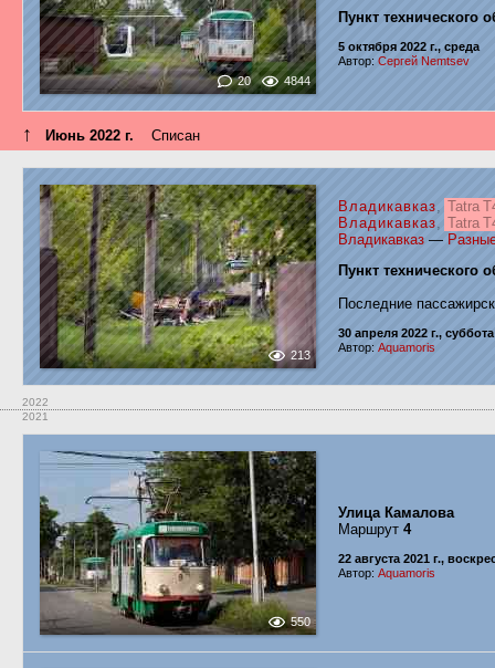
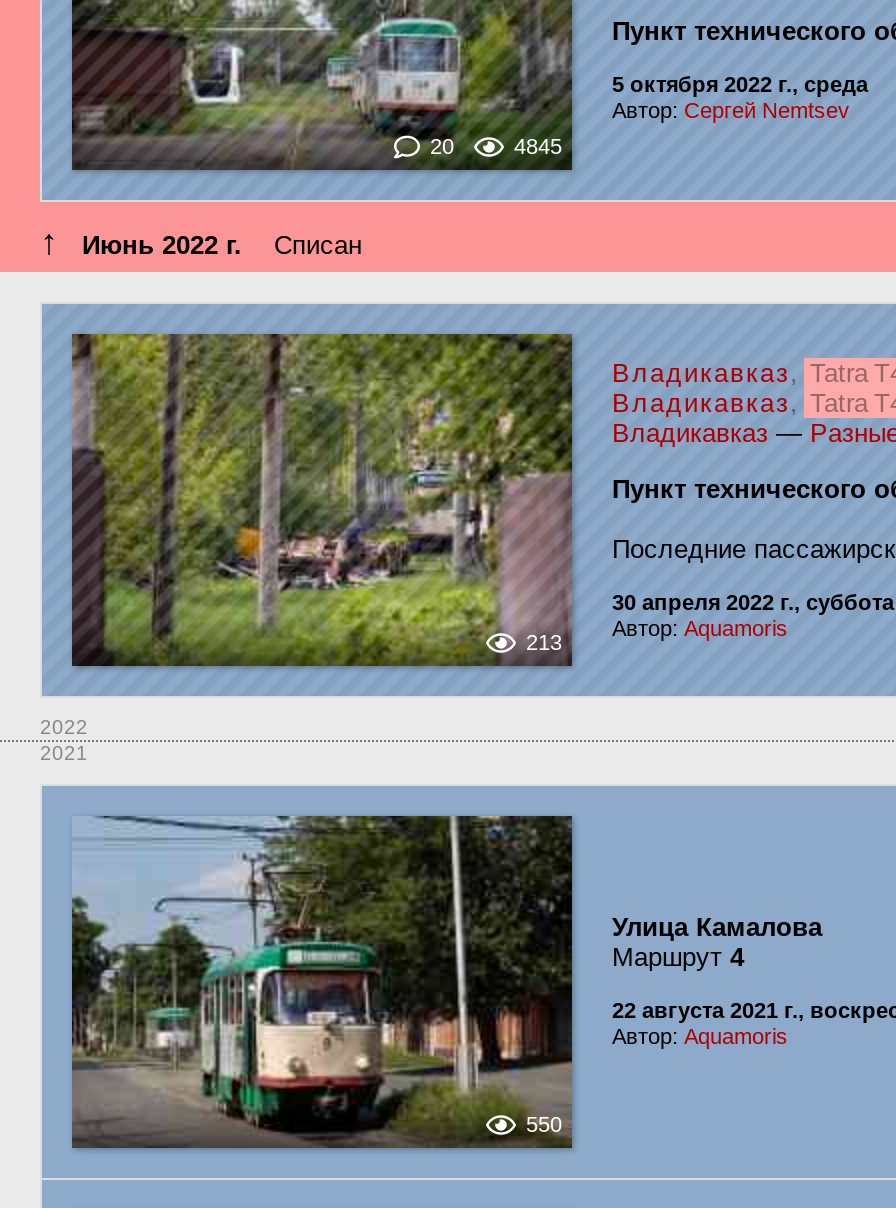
[284,74,310,87] 4844 -> [514,134,562,158] 4845

